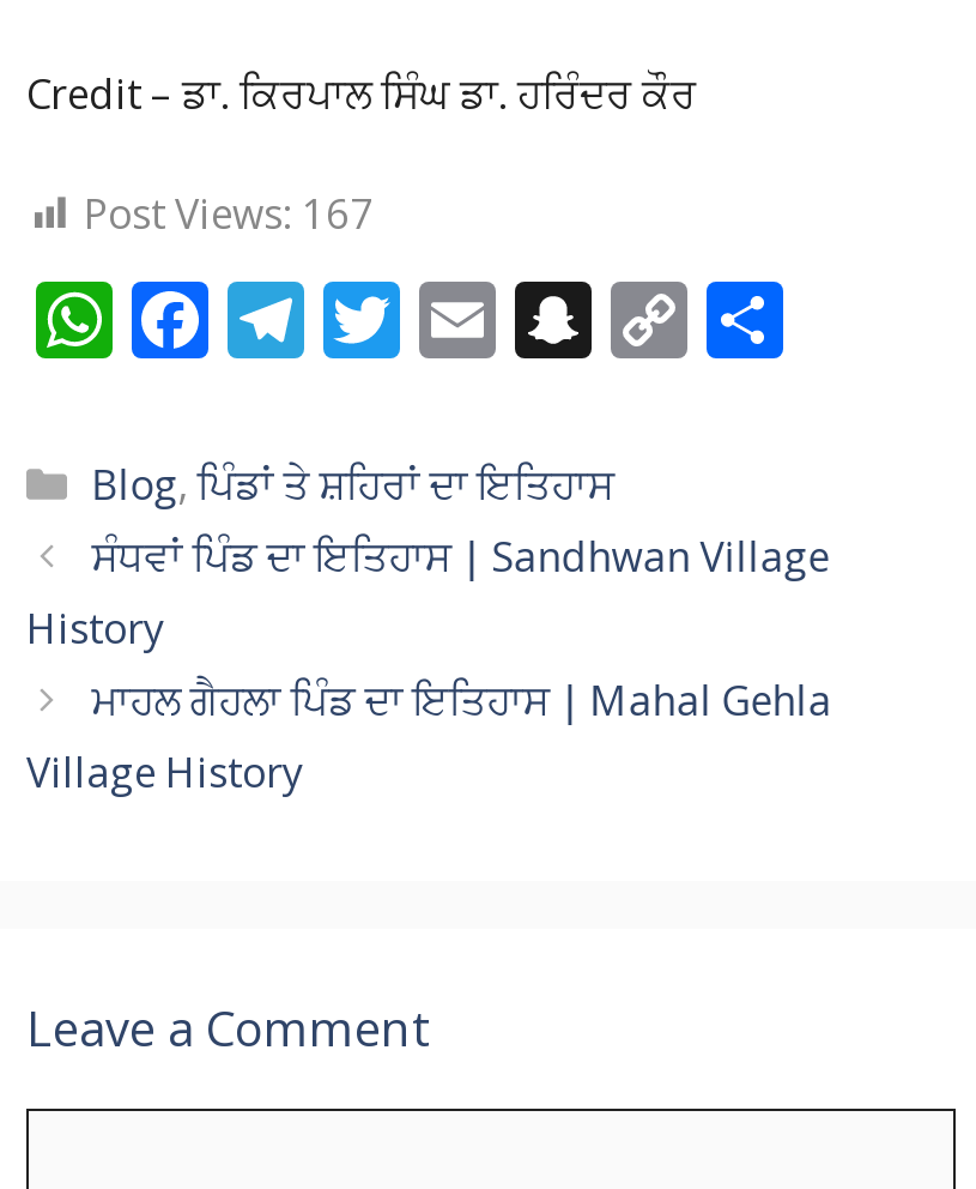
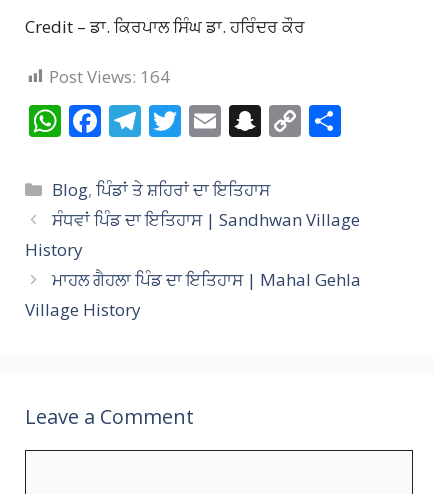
[84,186,374,241] Post Views: 167 -> [49,65,170,88] Post Views: 164

